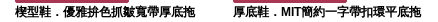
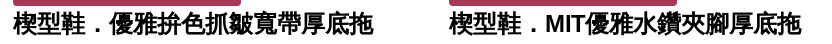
[233,5,421,19] 厚底鞋．MIT簡約一字帶扣環平底拖 -> [449,10,801,38] 楔型鞋．MIT優雅水鑽夾腳厚底拖

